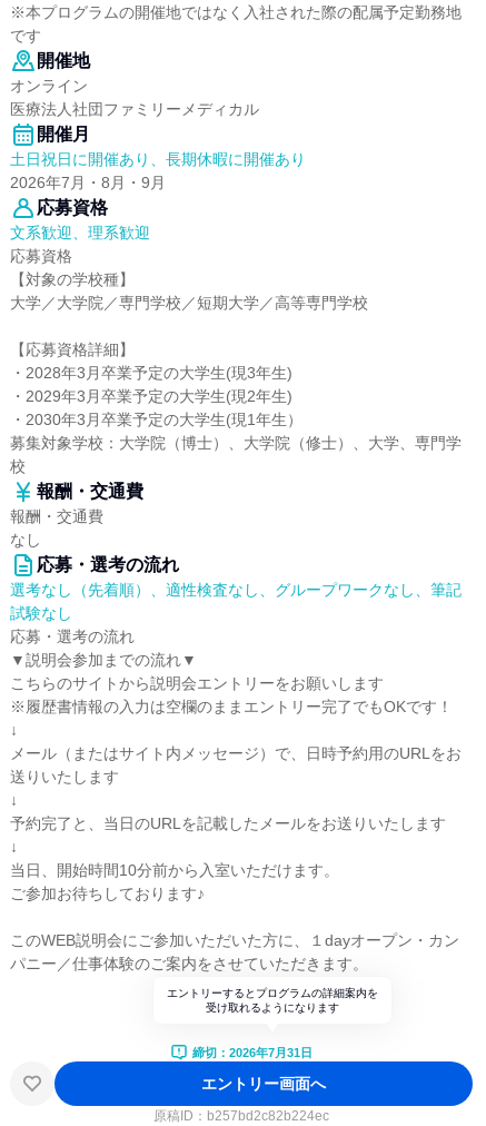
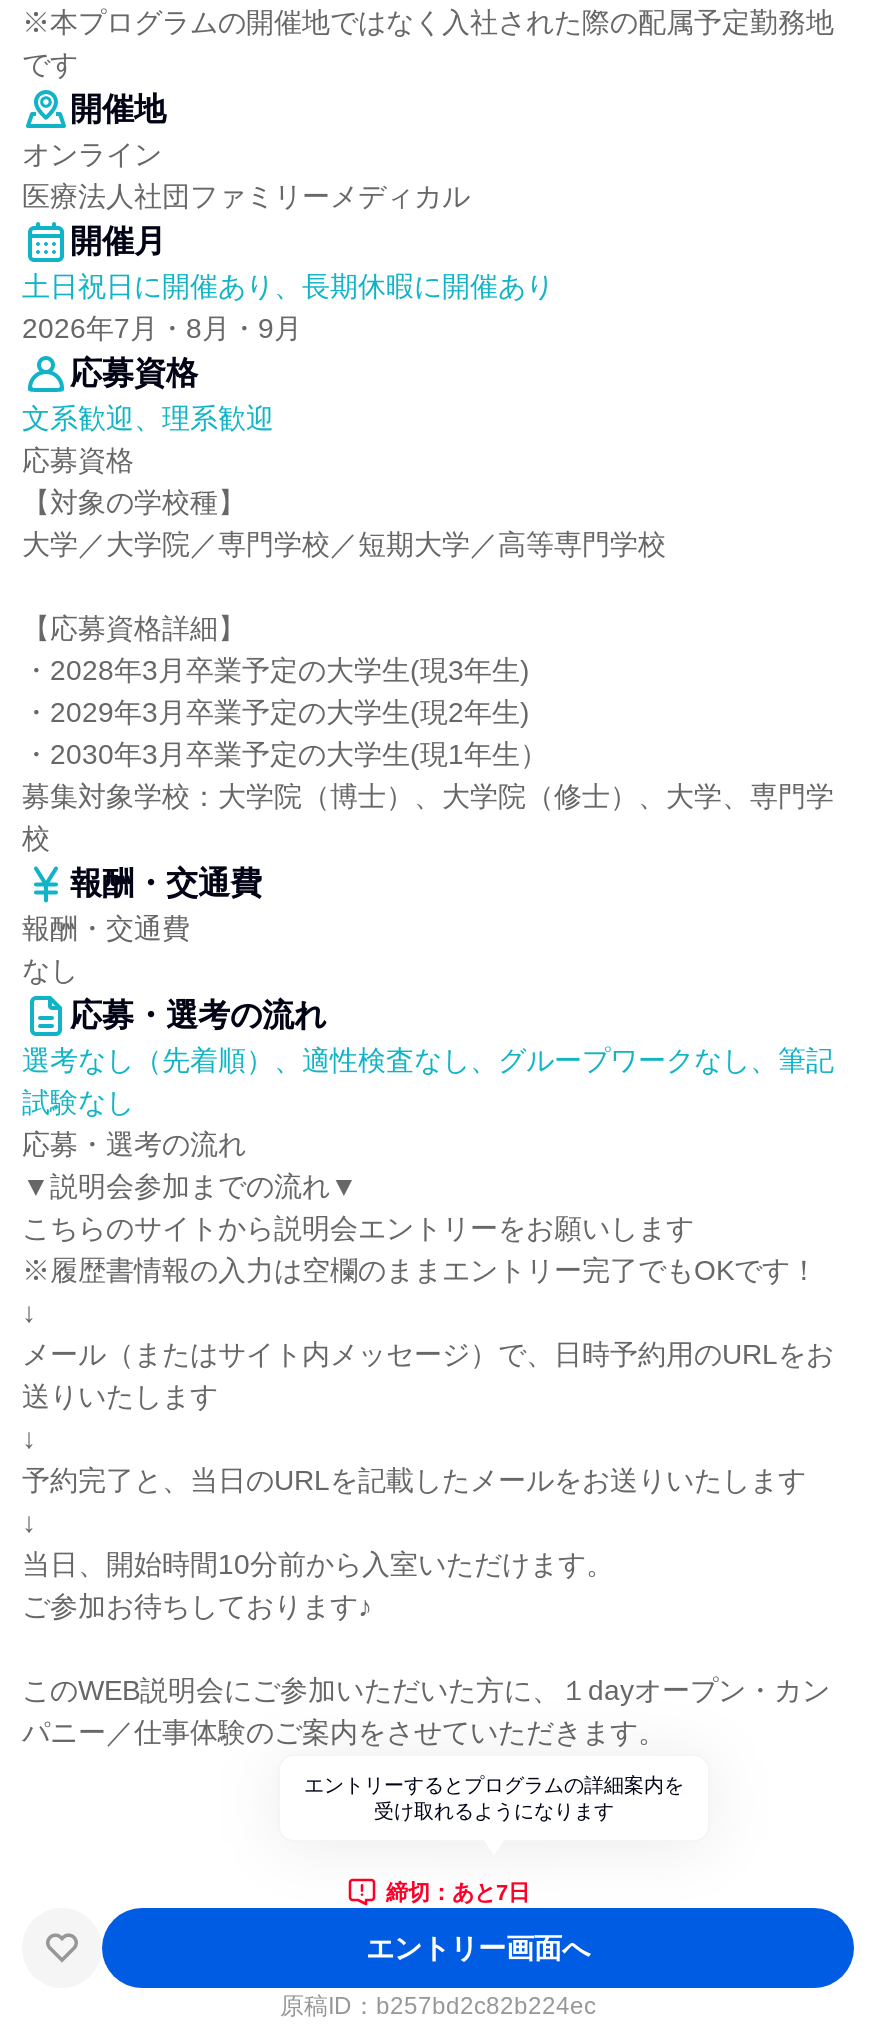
[192,1046,313,1059] 締切：2026年7月31日 -> [386,1880,530,1904] 締切：あと7日

